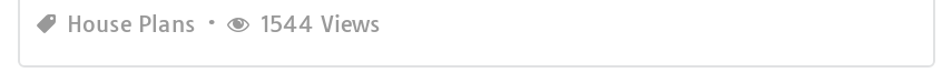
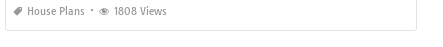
[261,10,381,39] 1544 Views -> [114,5,167,18] 1808 Views

